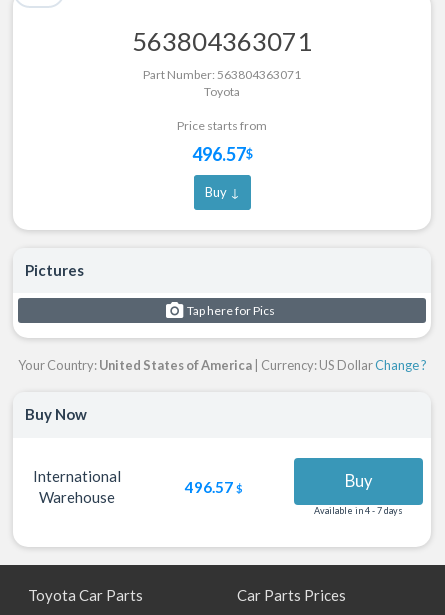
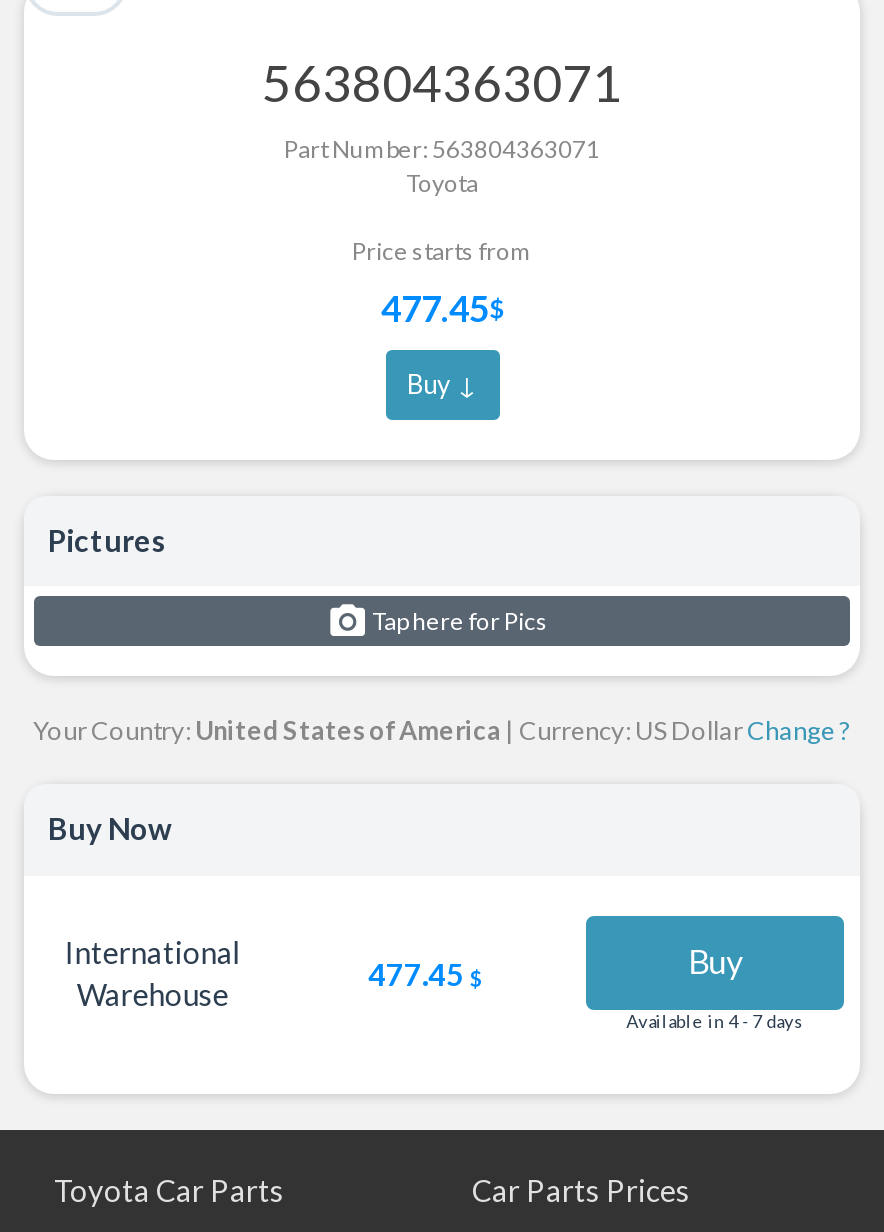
[191,142,252,164] 496.57$ -> [381,285,503,329] 477.45$
[185,477,243,495] 496.57 $ -> [368,955,484,991] 477.45 $

